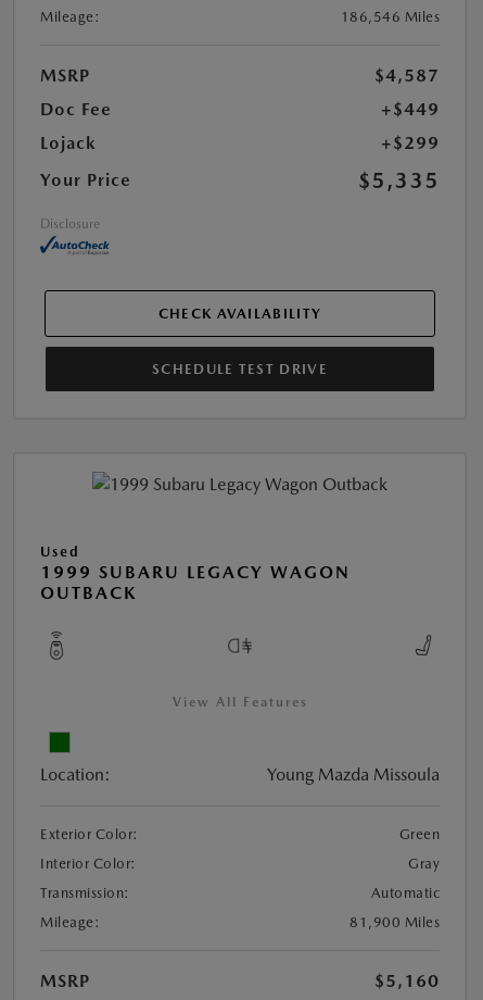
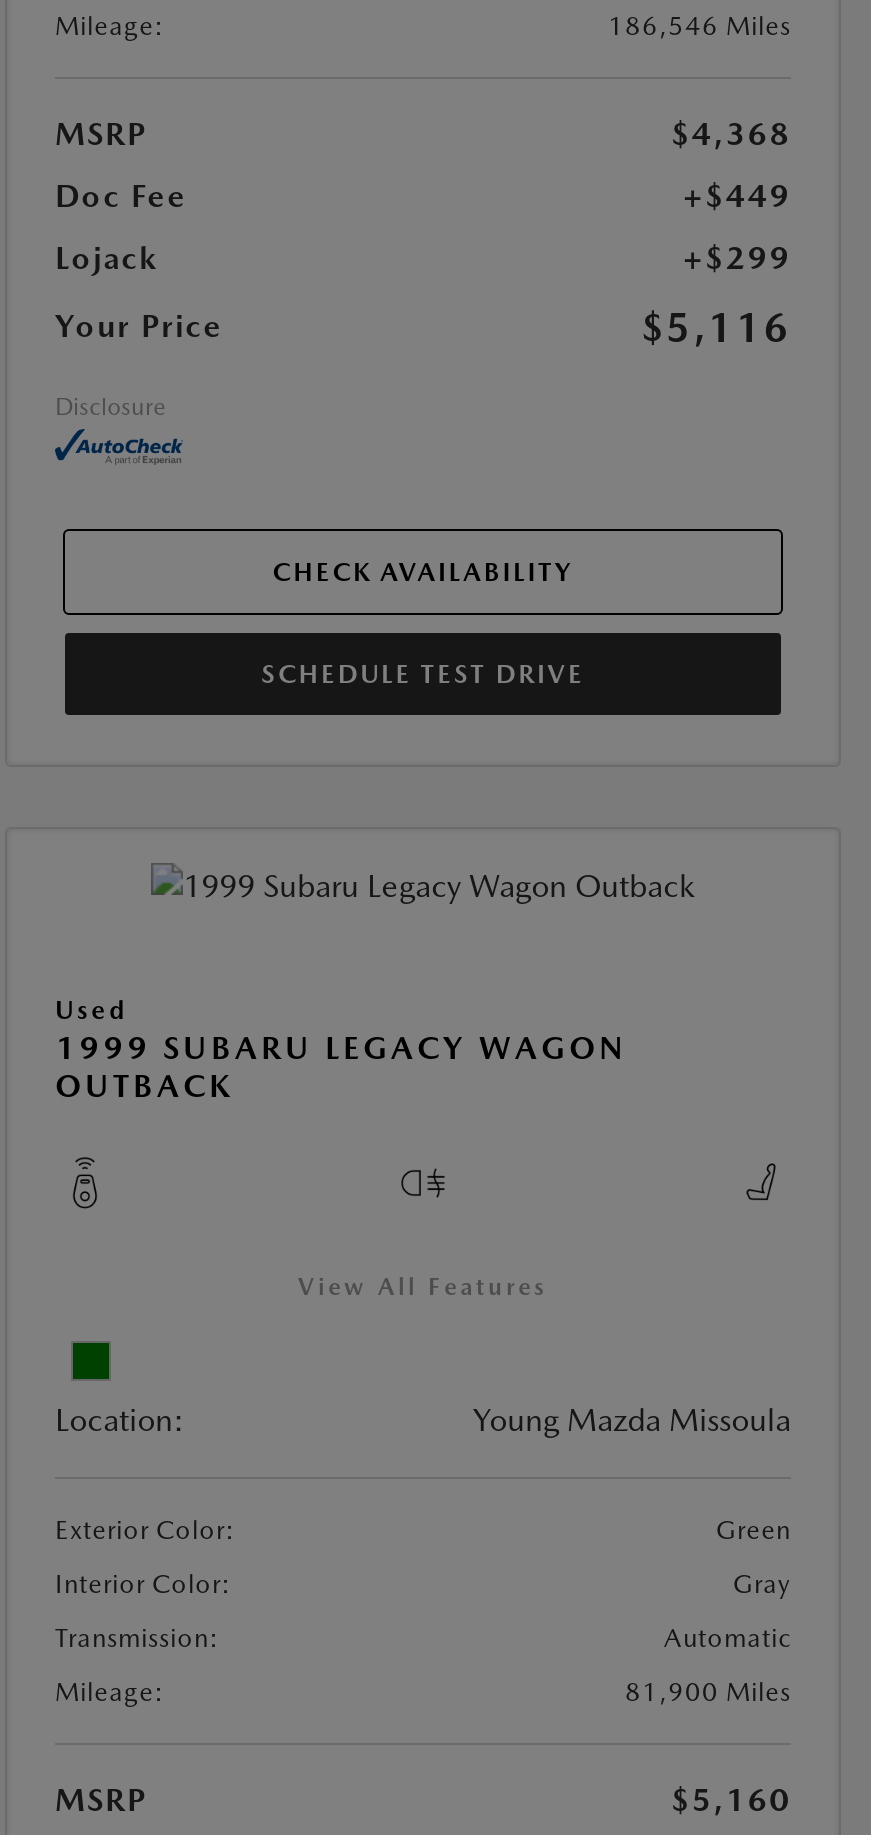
[374,65,440,86] $4,587 -> [671,115,791,153] $4,368
[358,167,440,193] $5,335 -> [641,303,791,351] $5,116

